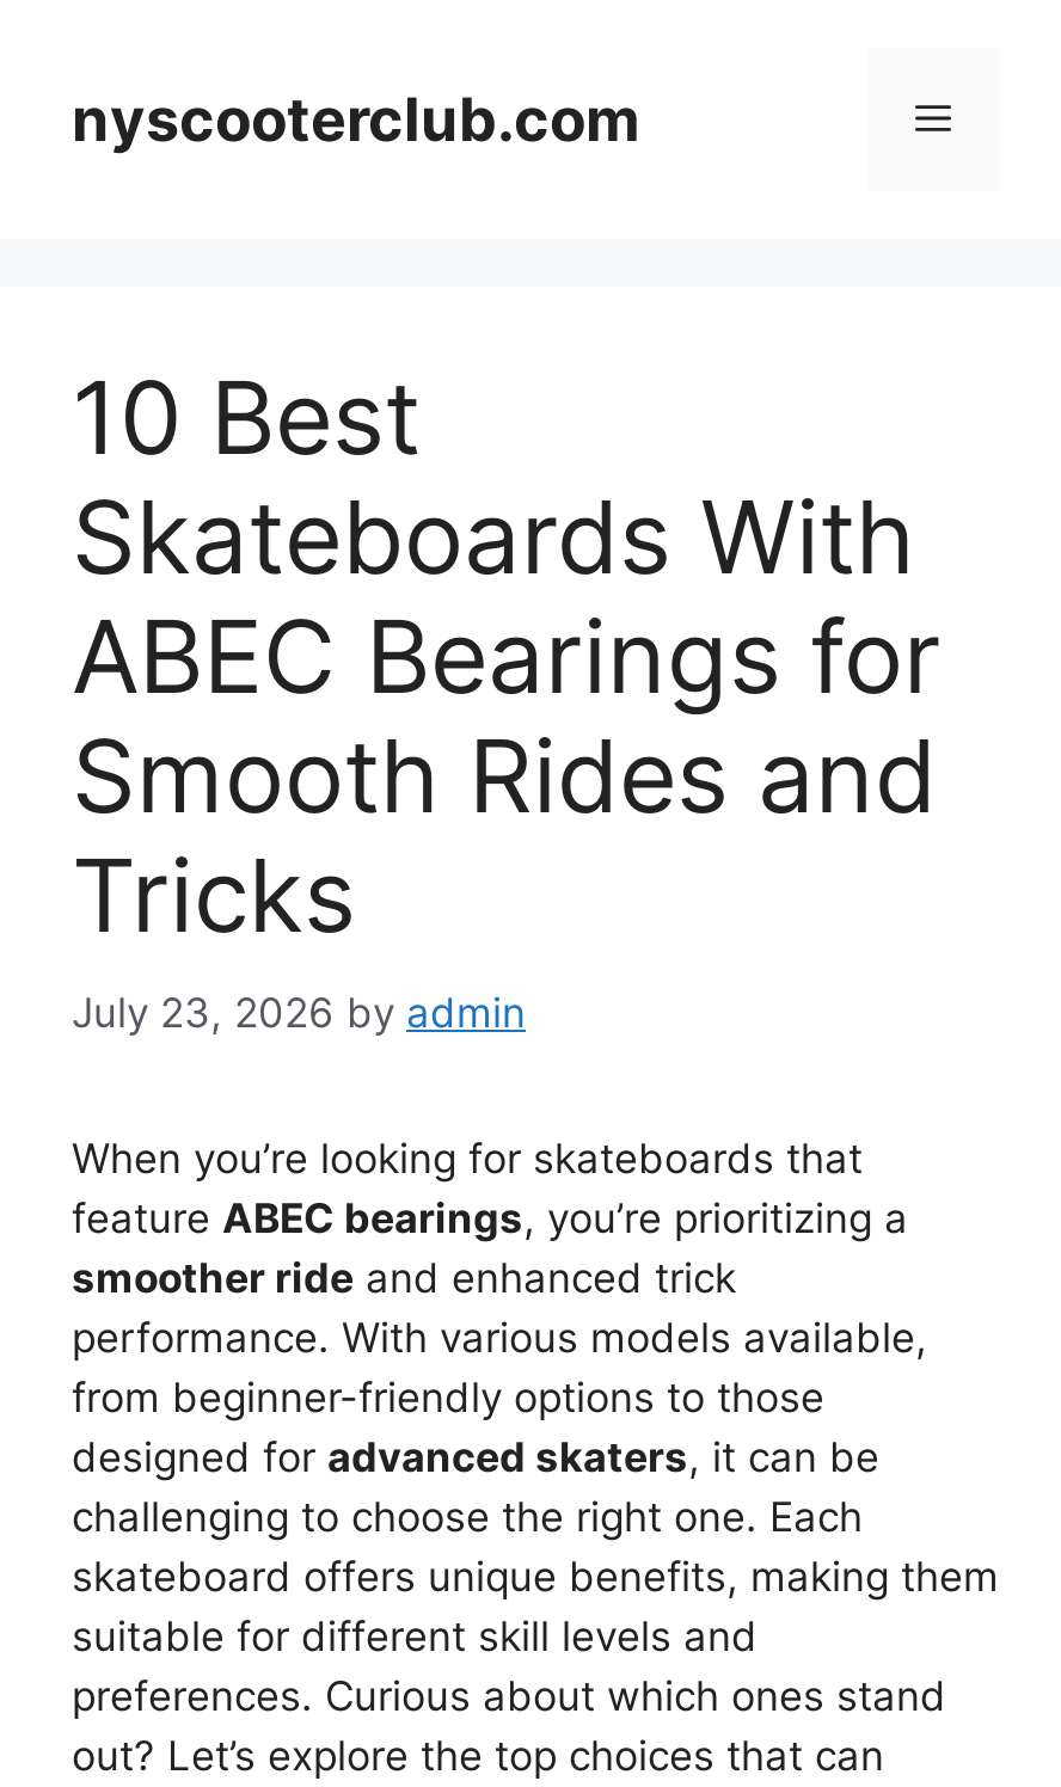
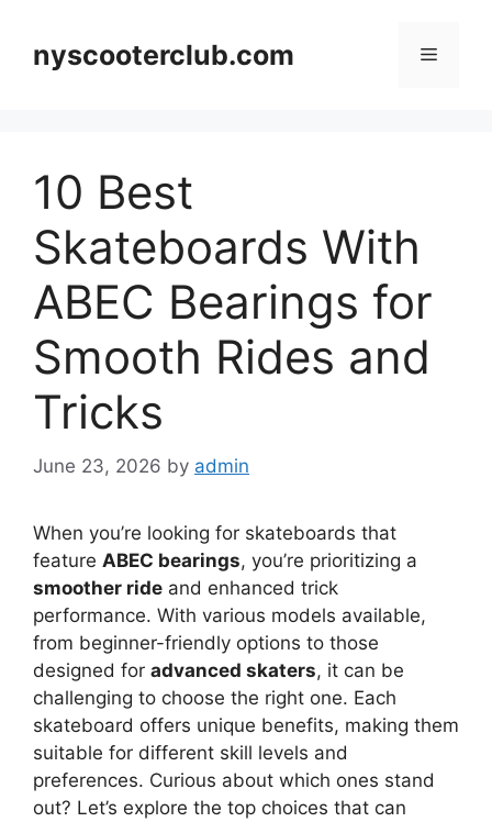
[72,988,526,1036] July 23, 2026 by admin -> [33,454,249,476] June 23, 2026 by admin

